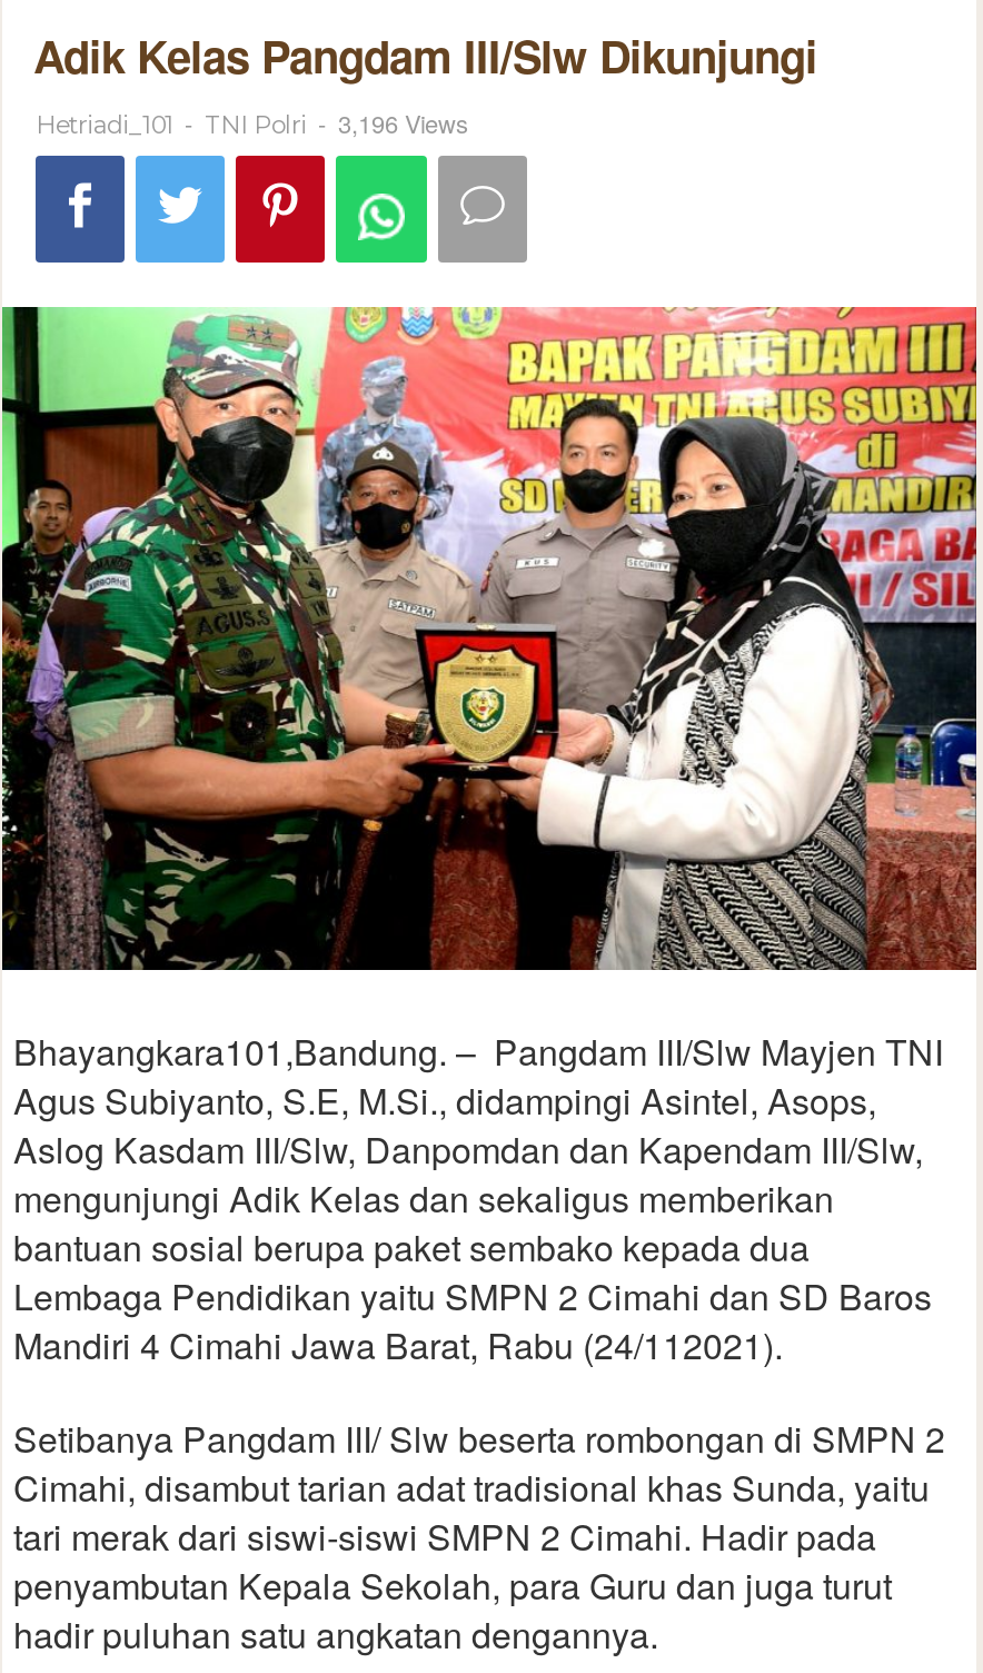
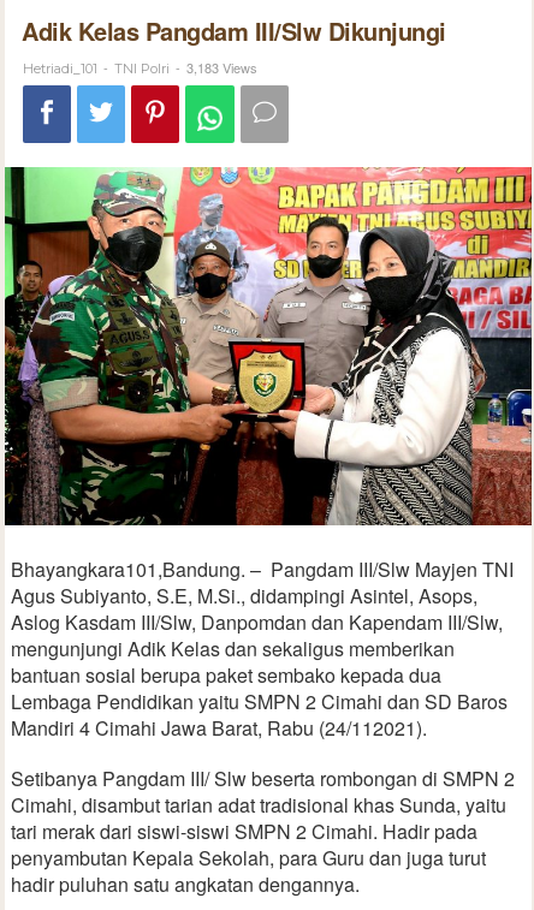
[36,104,469,139] Hetriadi_101 - TNI Polri - 3,196 Views -> [23,57,257,77] Hetriadi_101 - TNI Polri - 3,183 Views

